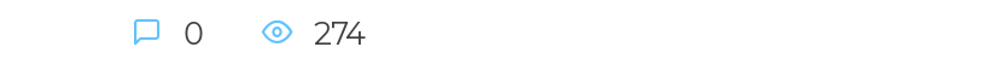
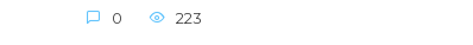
[314,16,365,52] 274 -> [175,9,201,27] 223

